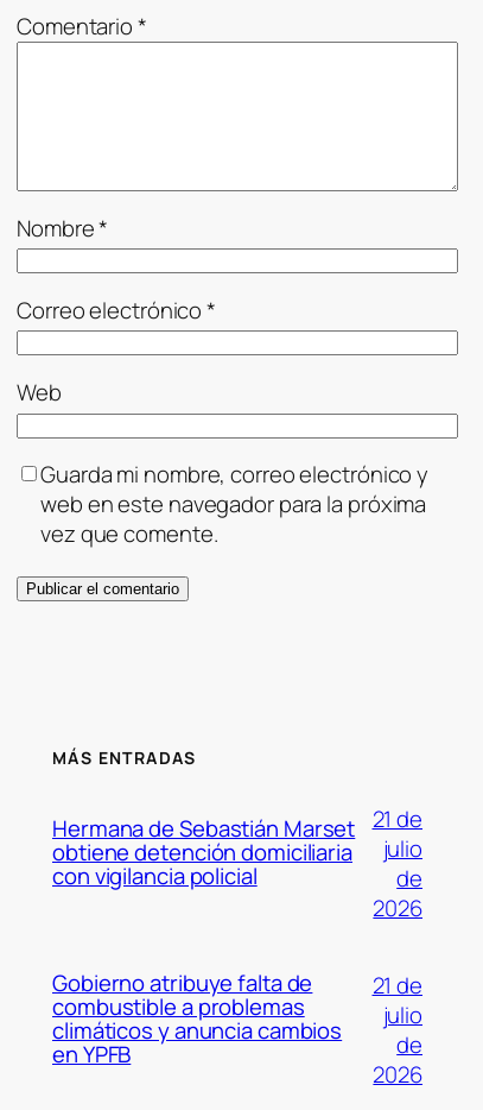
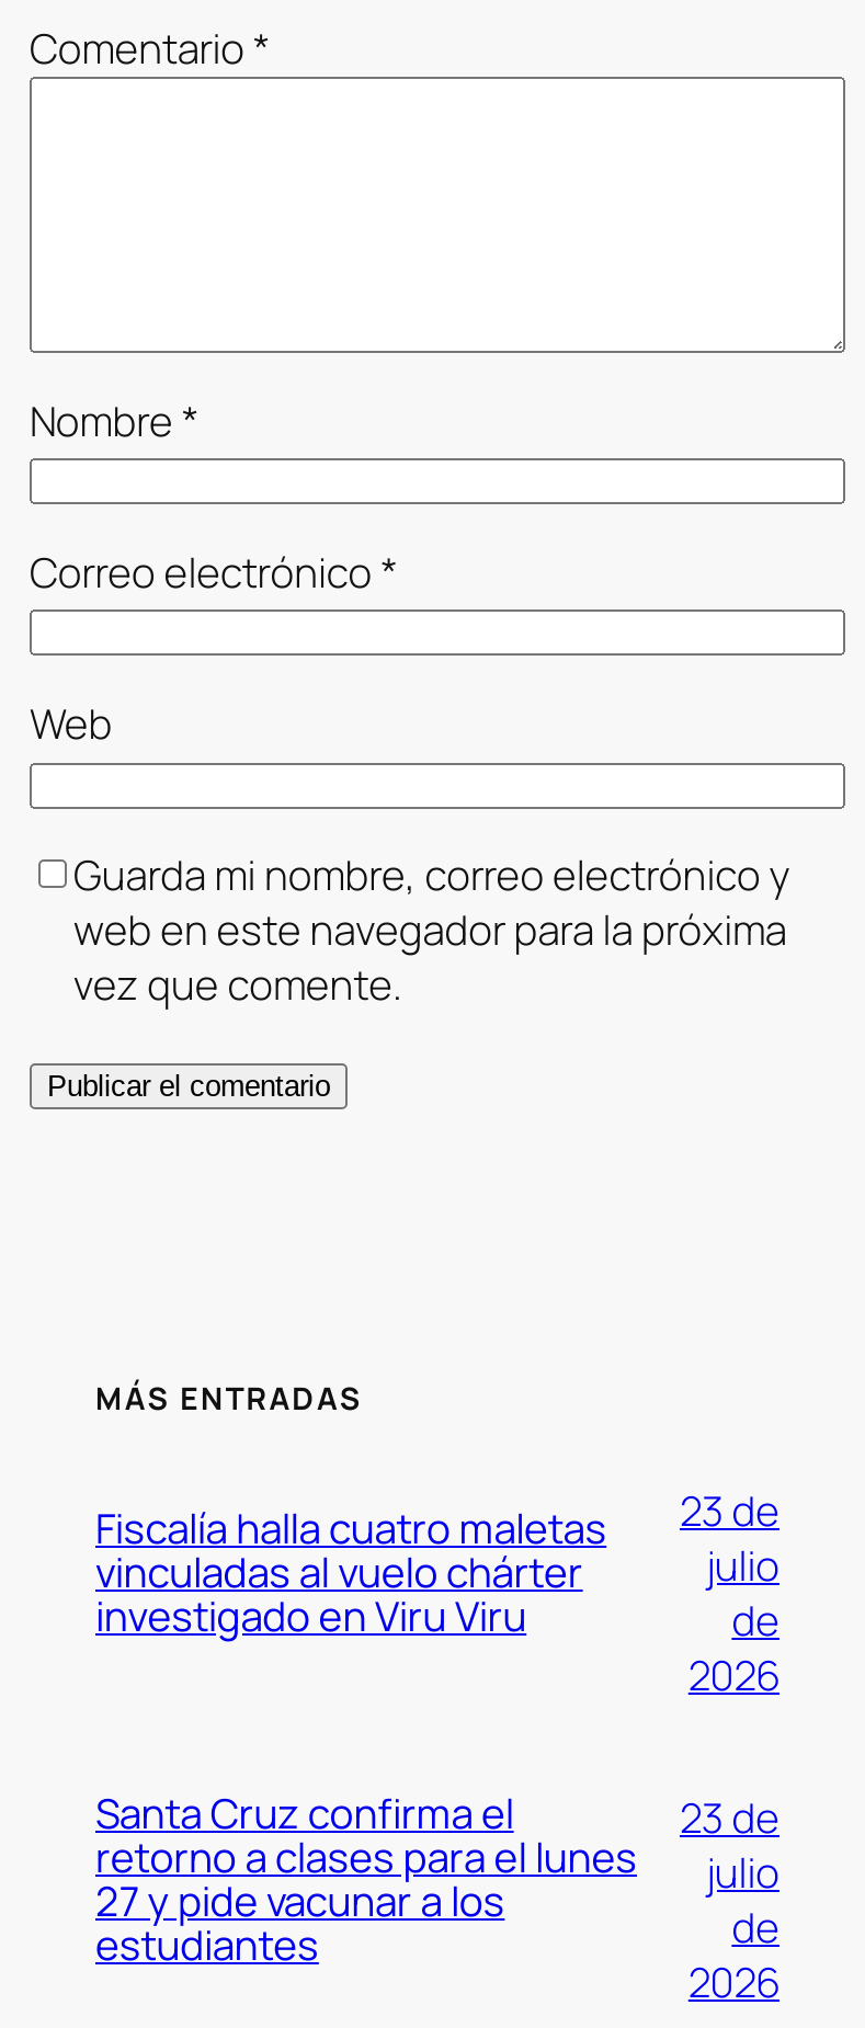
[372,803,422,834] 21 de -> [680,1481,779,1538] 23 de
[52,813,355,892] Hermana de Sebastián Marset | obtiene detención domiciliaria | con vigilancia policial -> [95,1500,606,1645] Fiscalía halla cuatro maletas | vinculadas al vuelo chárter | investigado en Viru Viru
[52,968,342,1070] Gobierno atribuye falta de | combustible a problemas | climáticos y anuncia cambios | en YPFB -> [95,1785,637,1974] Santa Cruz confirma el | retorno a clases para el lunes | 27 y pide vacunar a los | estudiantes
[372,969,422,1000] 21 de -> [680,1788,779,1845] 23 de

